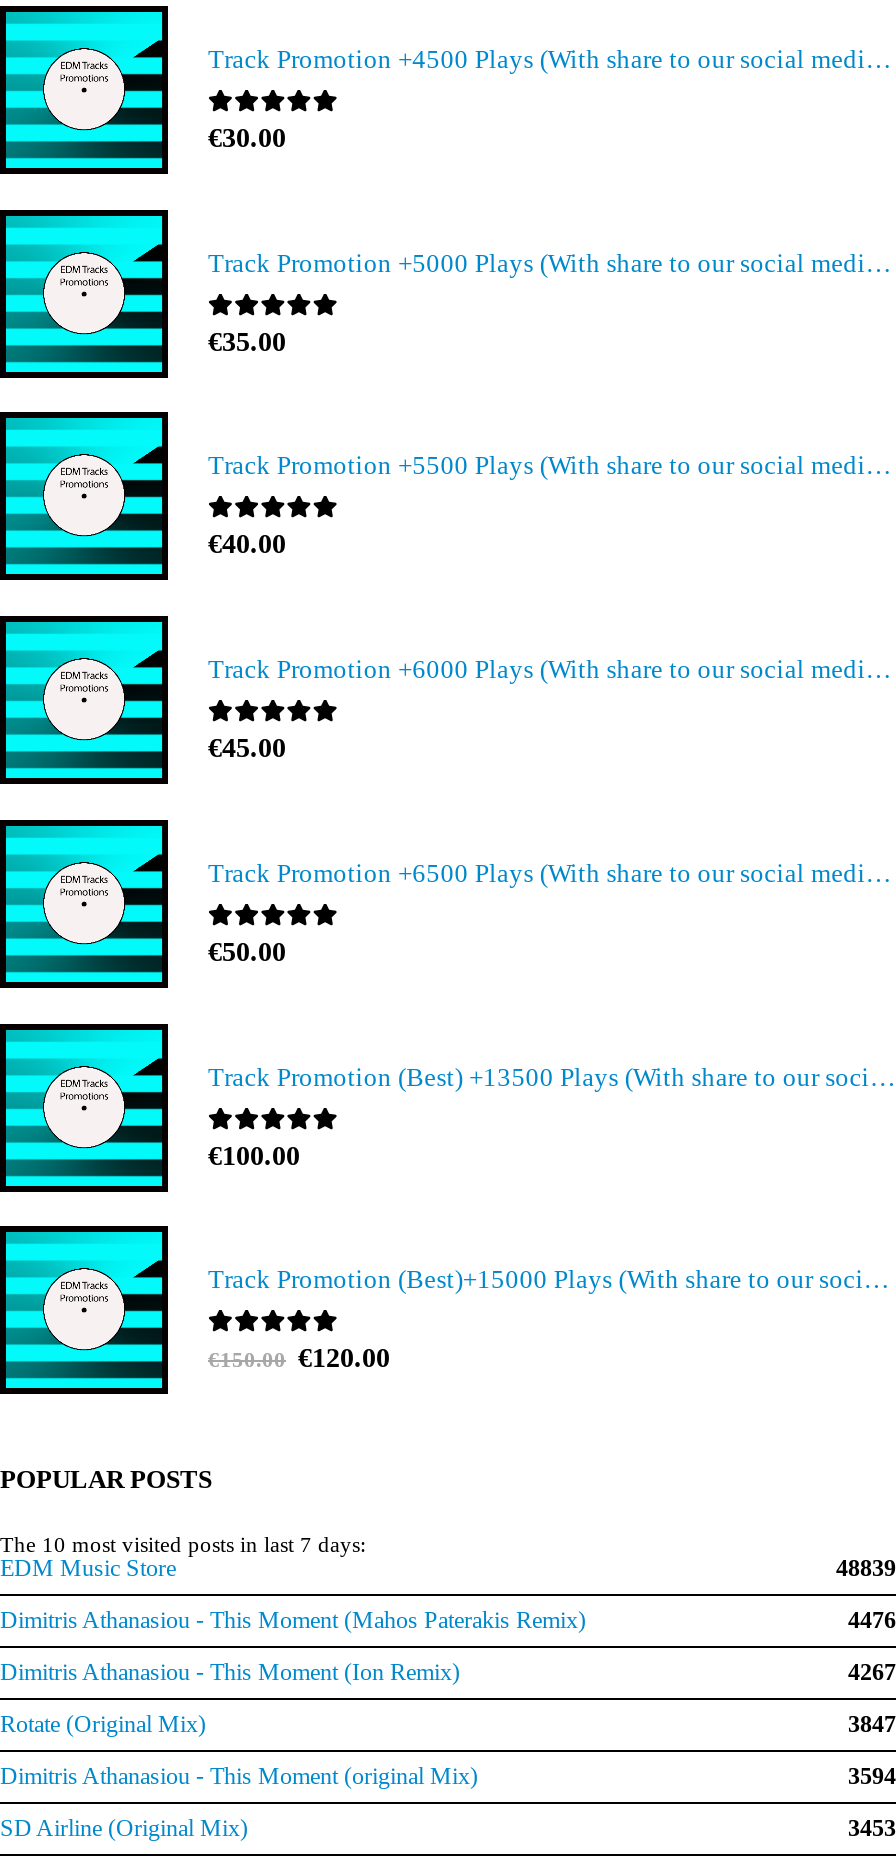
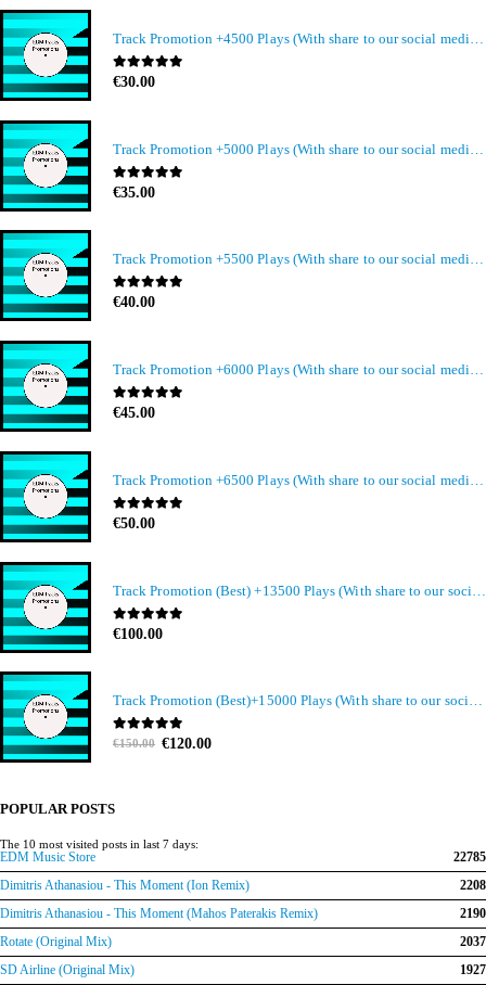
[836,1555,896,1635] 48839 | 4476 -> [453,850,486,865] 22785
moved [0,1607,586,1635] -> [0,906,318,921]: Dimitris Athanasiou - This Moment (Mahos Paterakis Remix)
[848,1659,896,1687] 4267 -> [460,878,486,921] 2208 | 2190
[0,1711,896,1791] 3847 | Dimitris Athanasiou - This Moment (original Mix) | 3594 -> [460,934,486,950] 2037
[848,1815,896,1843] 3453 -> [460,963,486,978] 1927

